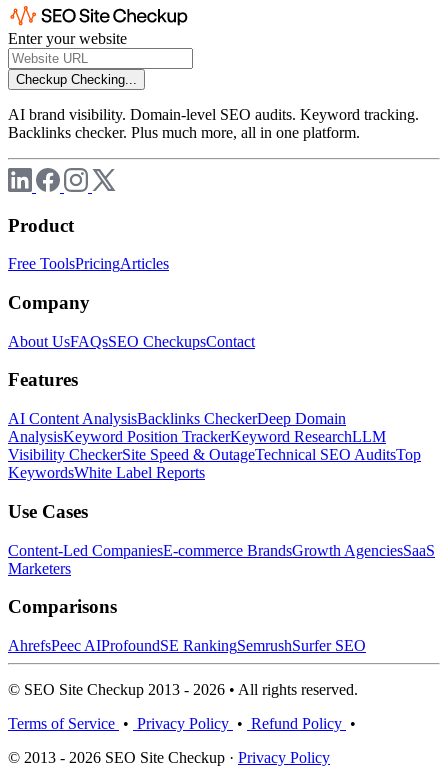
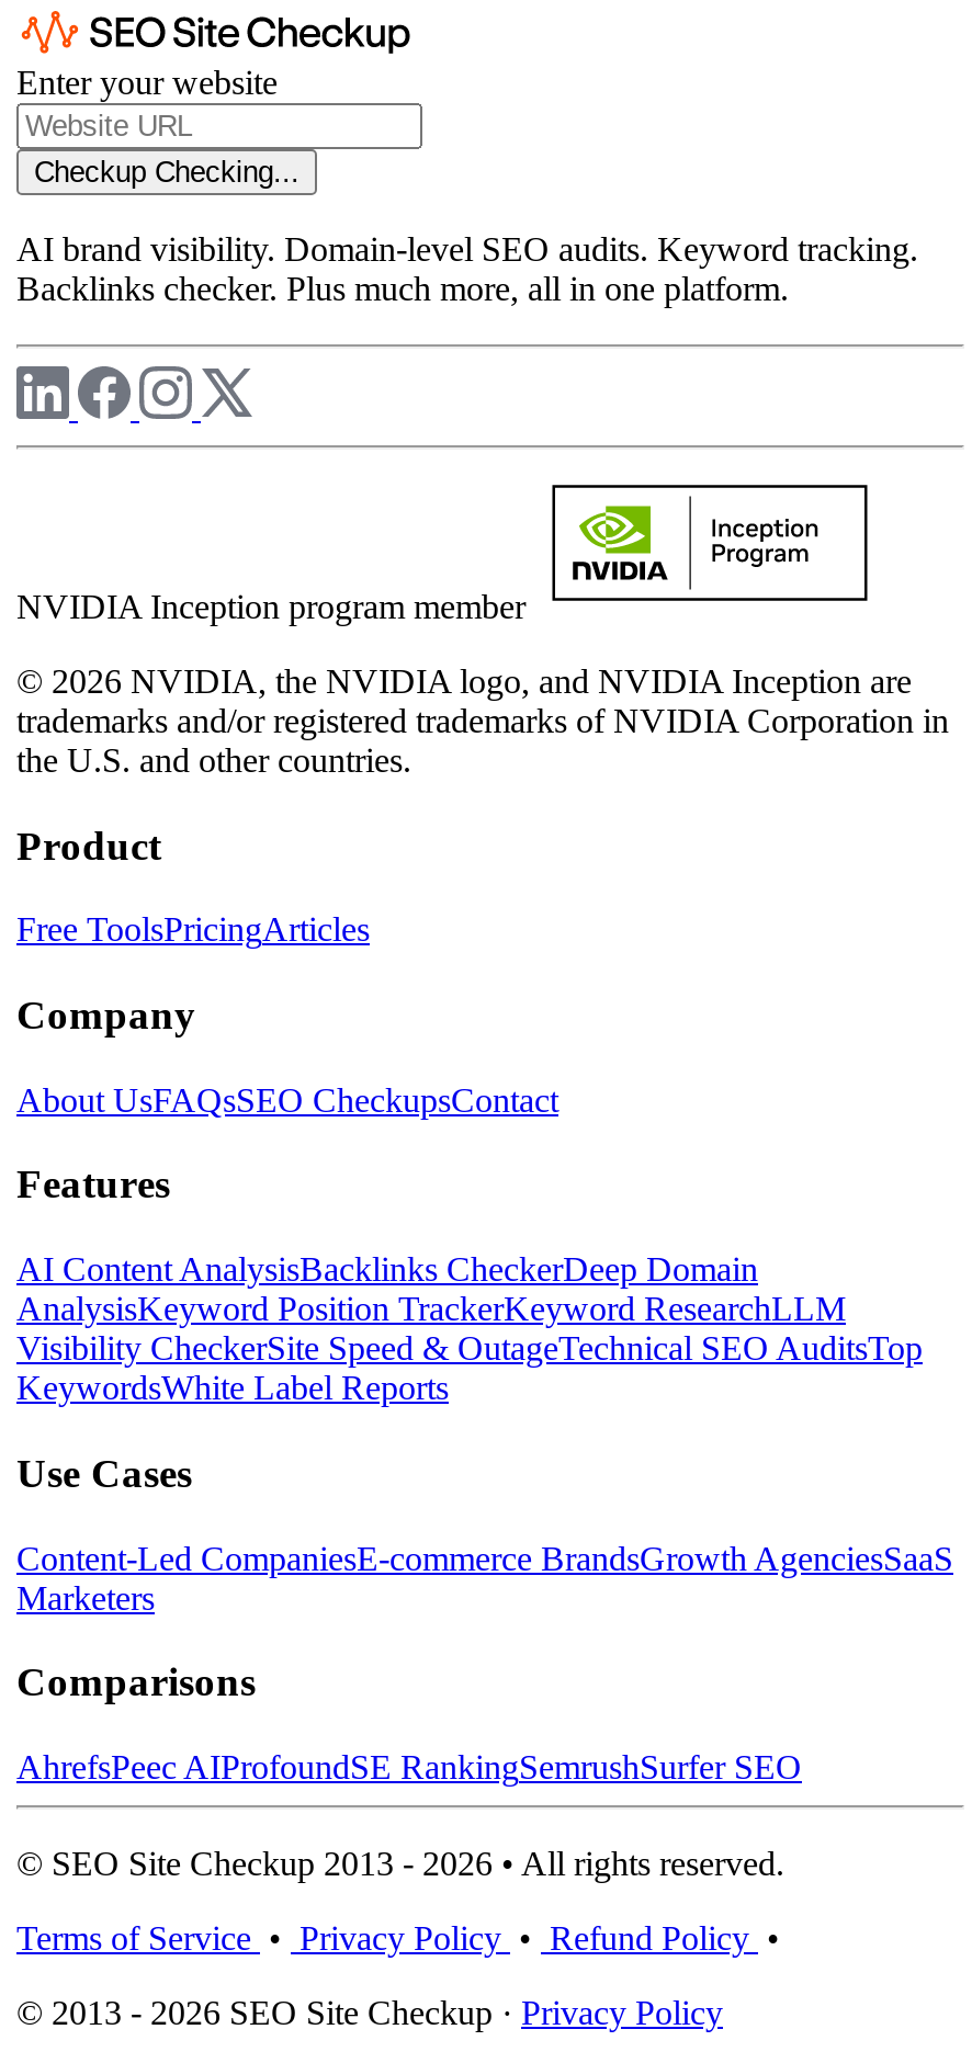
none -> [16,483,949,778] [image] | NVIDIA Inception program member | © 2026 NVIDIA, the NVIDIA logo, and NVIDIA Inception are | trademarks and/or registered trademarks of NVIDIA Corporation in | the U.S. and other countries.

